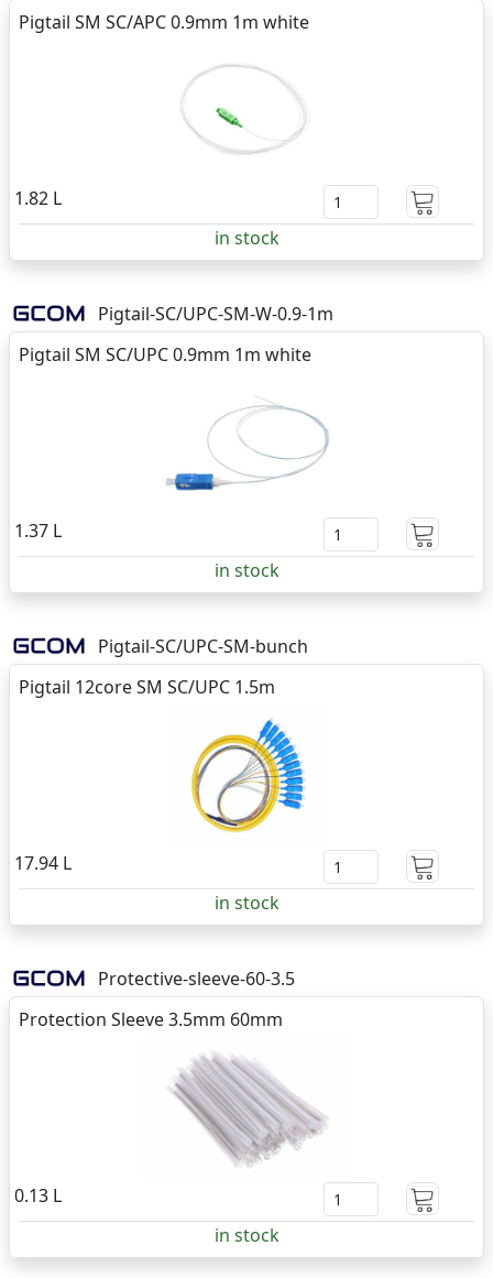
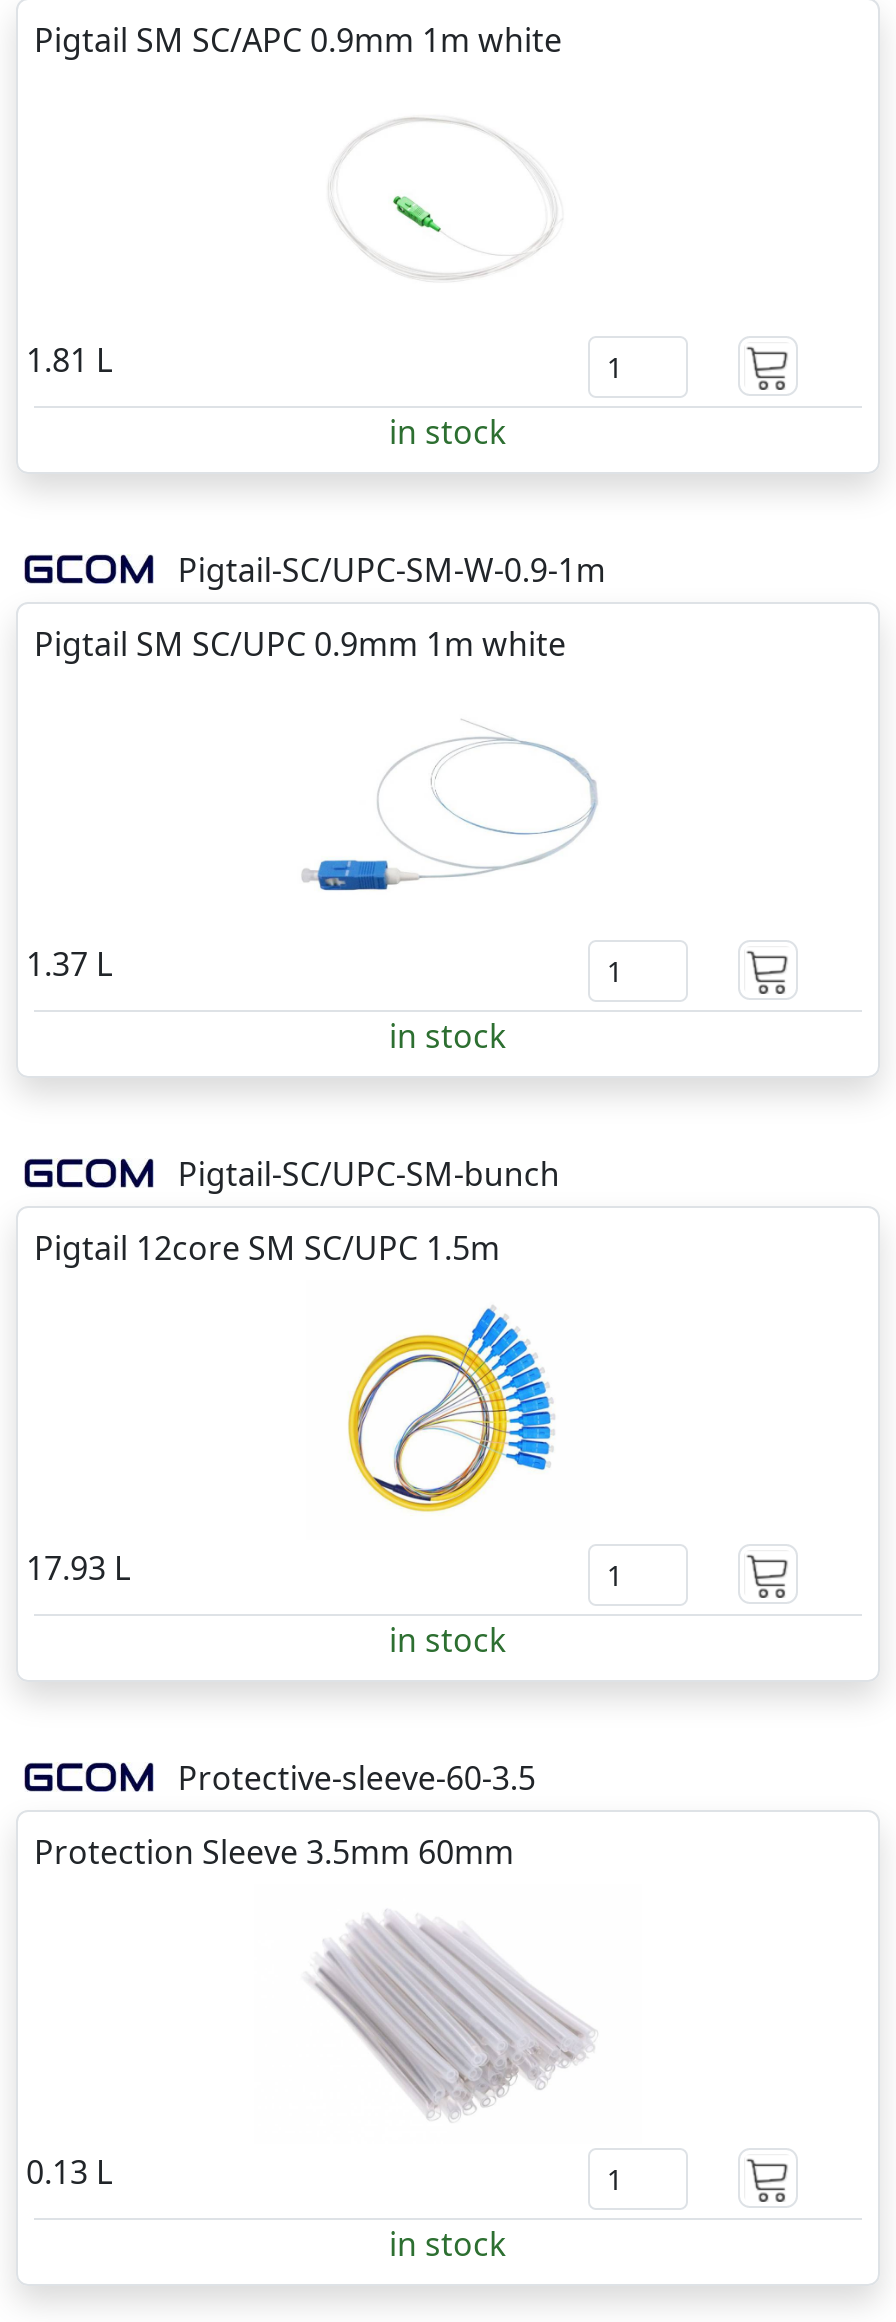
[14,186,62,210] 1.82 L -> [26,338,112,382] 1.81 L
[14,851,72,875] 17.94 L -> [26,1546,130,1590] 17.93 L

